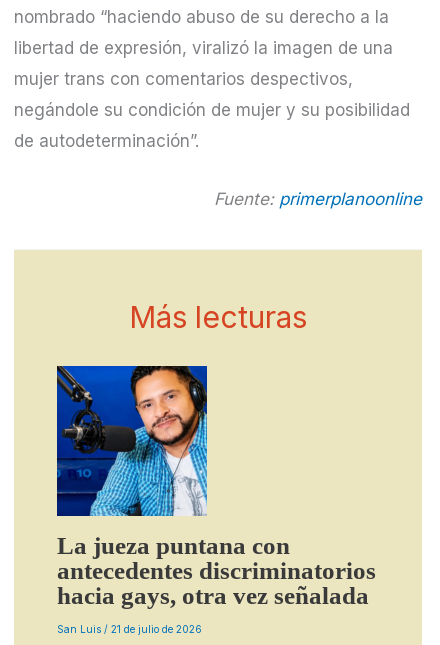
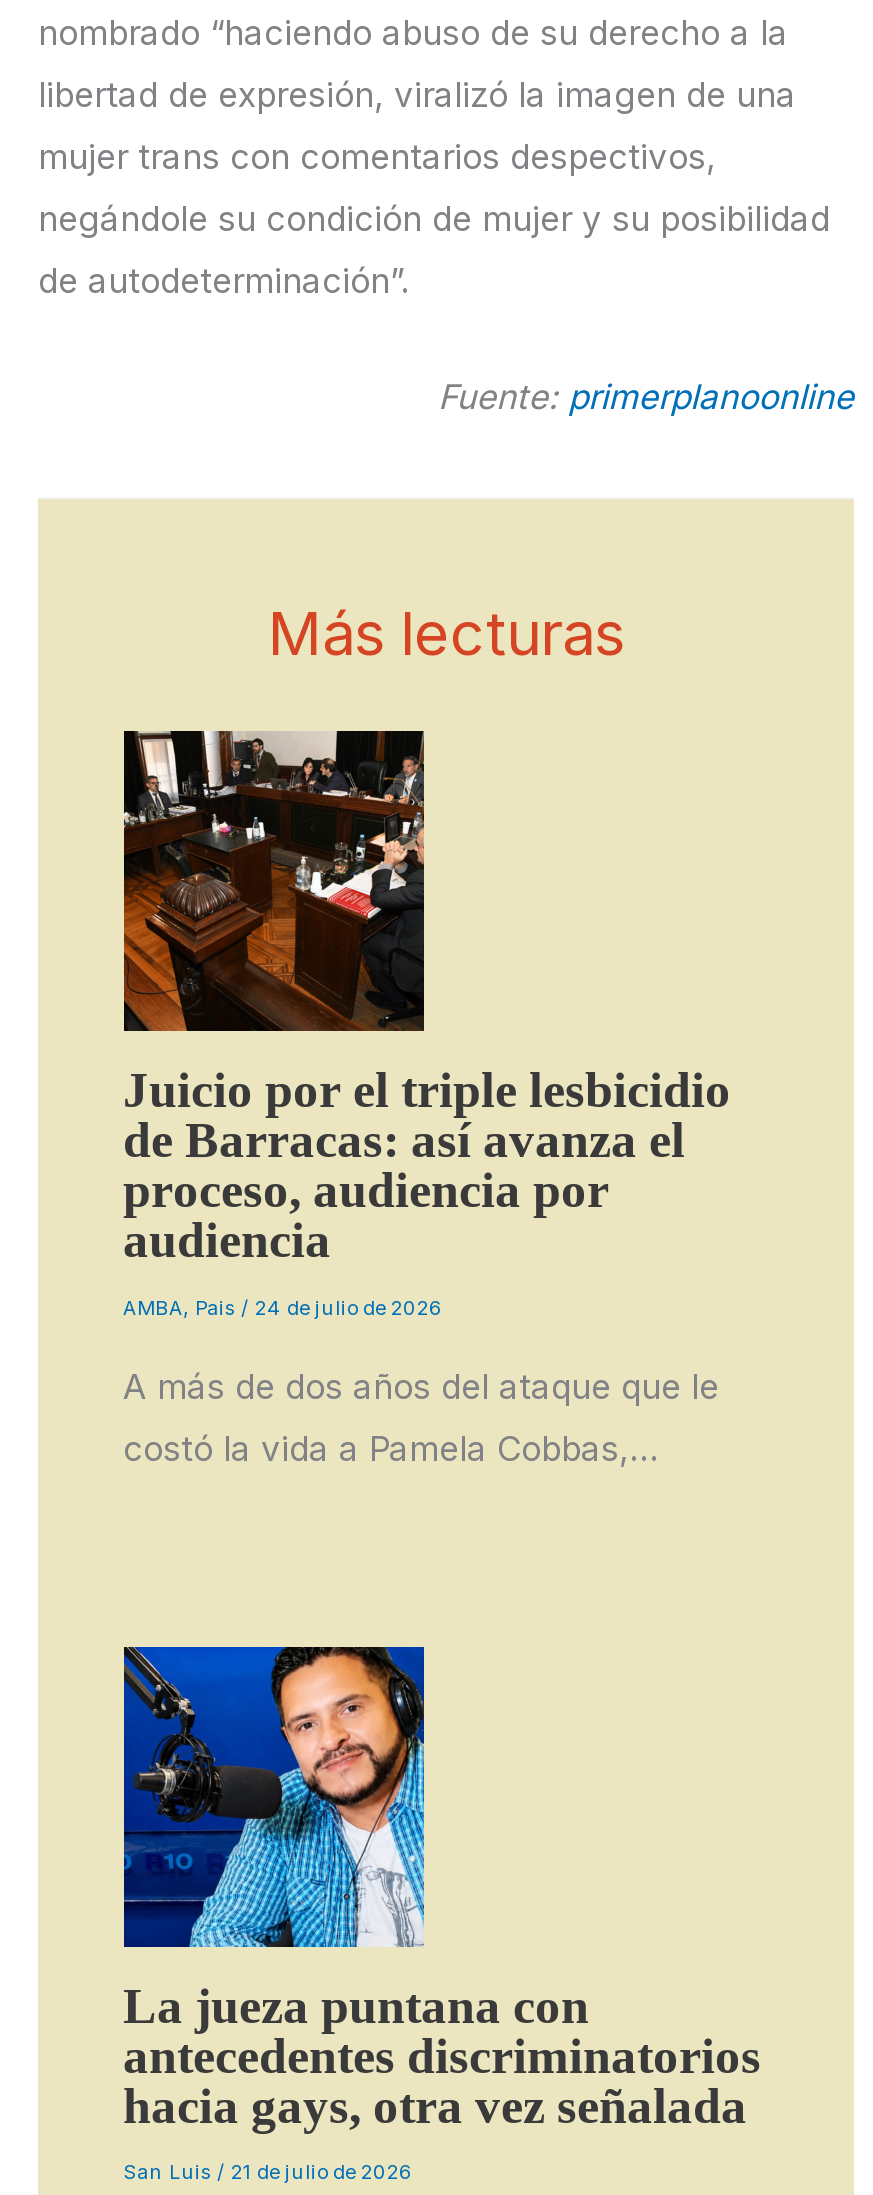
none -> [122,729,731,1468] [image] | Juicio por el triple lesbicidio | de Barracas: así avanza el | proceso, audiencia por | audiencia | AMBA, Pais / 24 de julio de 2026 | A más de dos años del ataque que le | costó la vida a Pamela Cobbas,…

